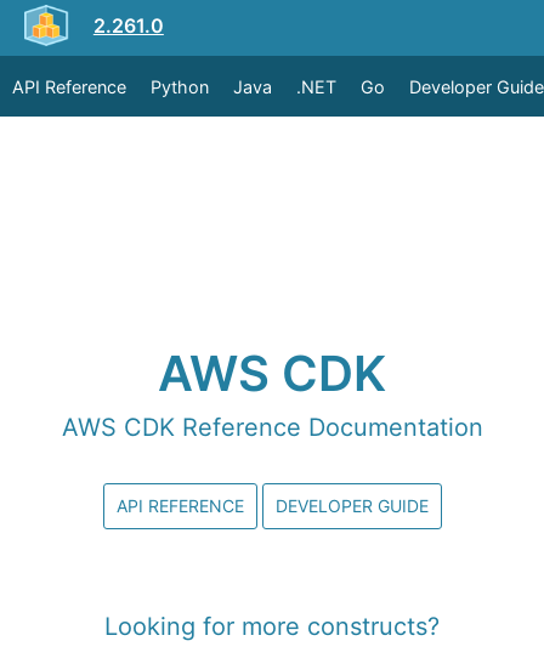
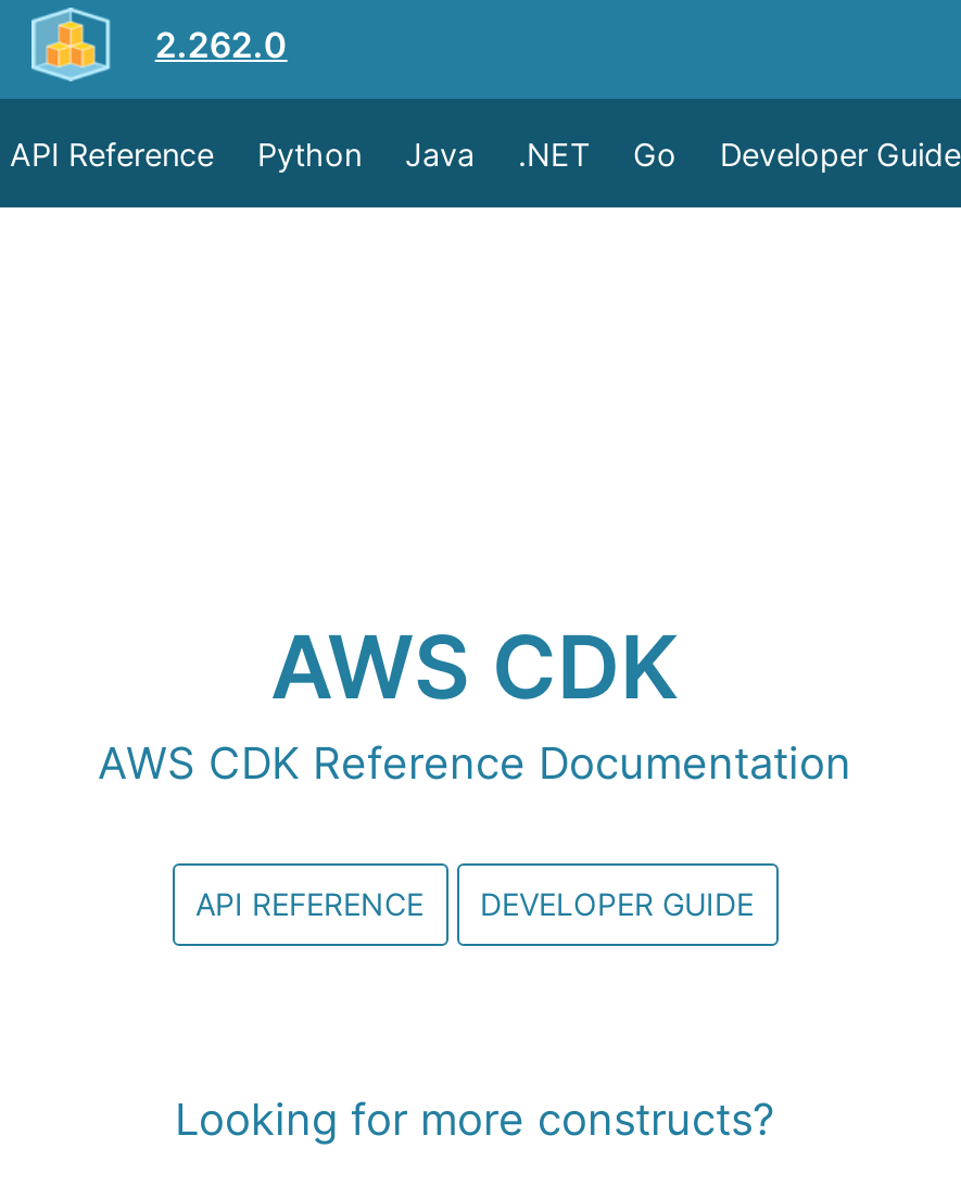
[93,13,164,38] 2.261.0 -> [155,23,287,66] 2.262.0

